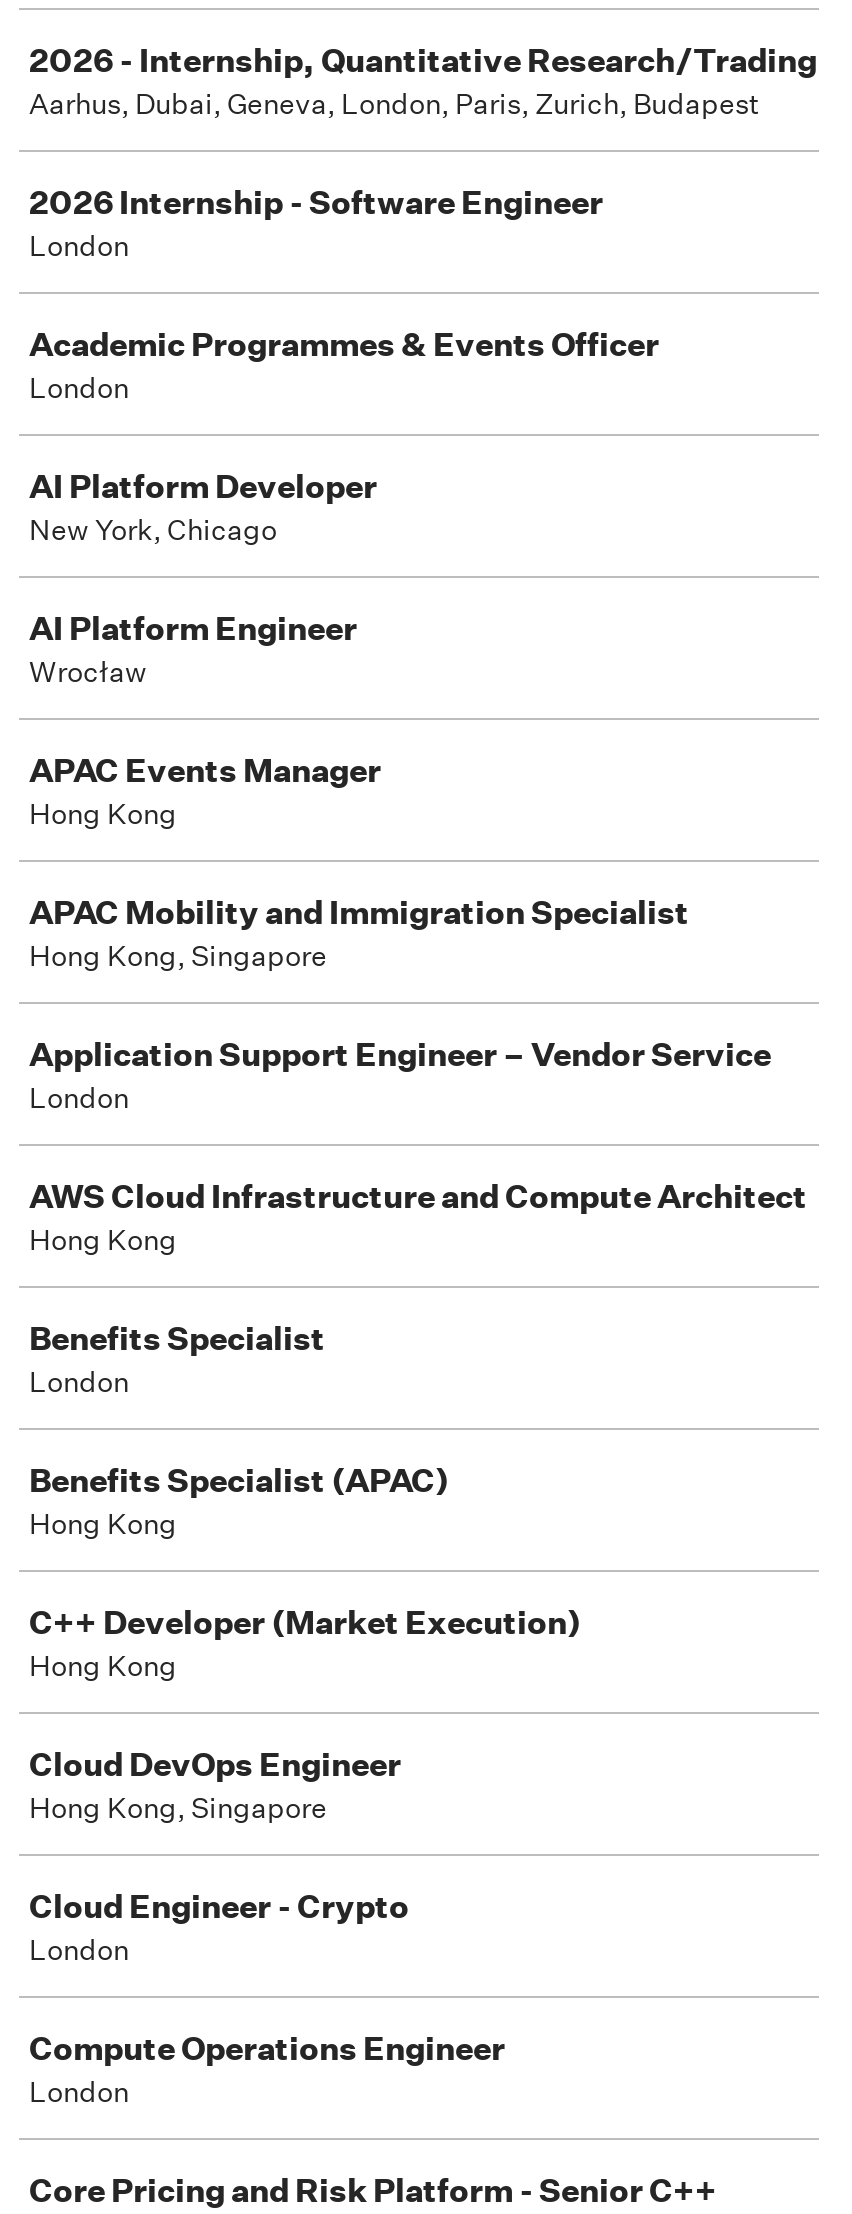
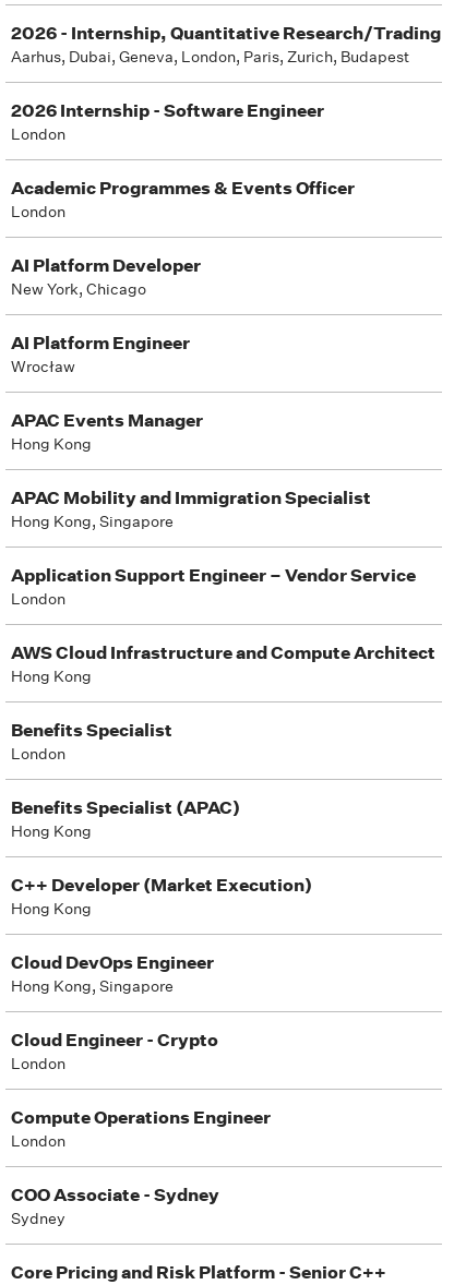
none -> [11,1184,219,1228] COO Associate - Sydney | Sydney

